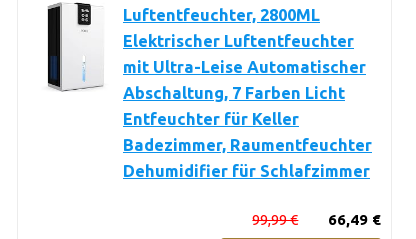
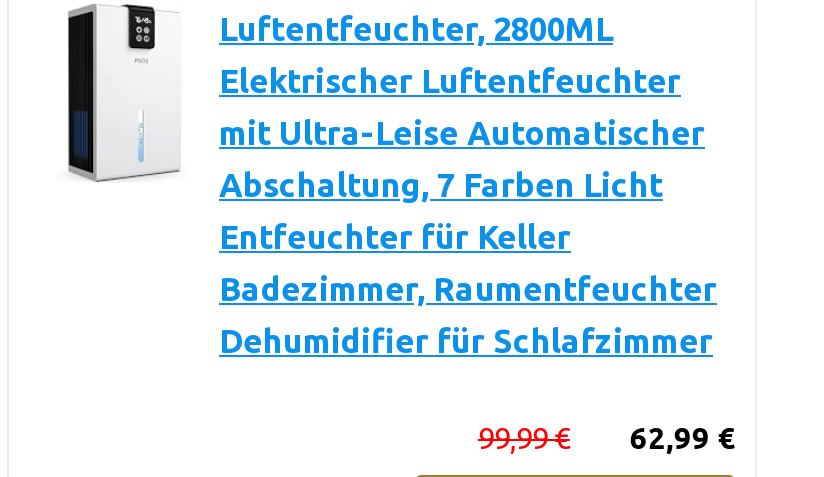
[252,211,381,228] 99,99 € 66,49 € -> [478,421,736,455] 99,99 € 62,99 €

